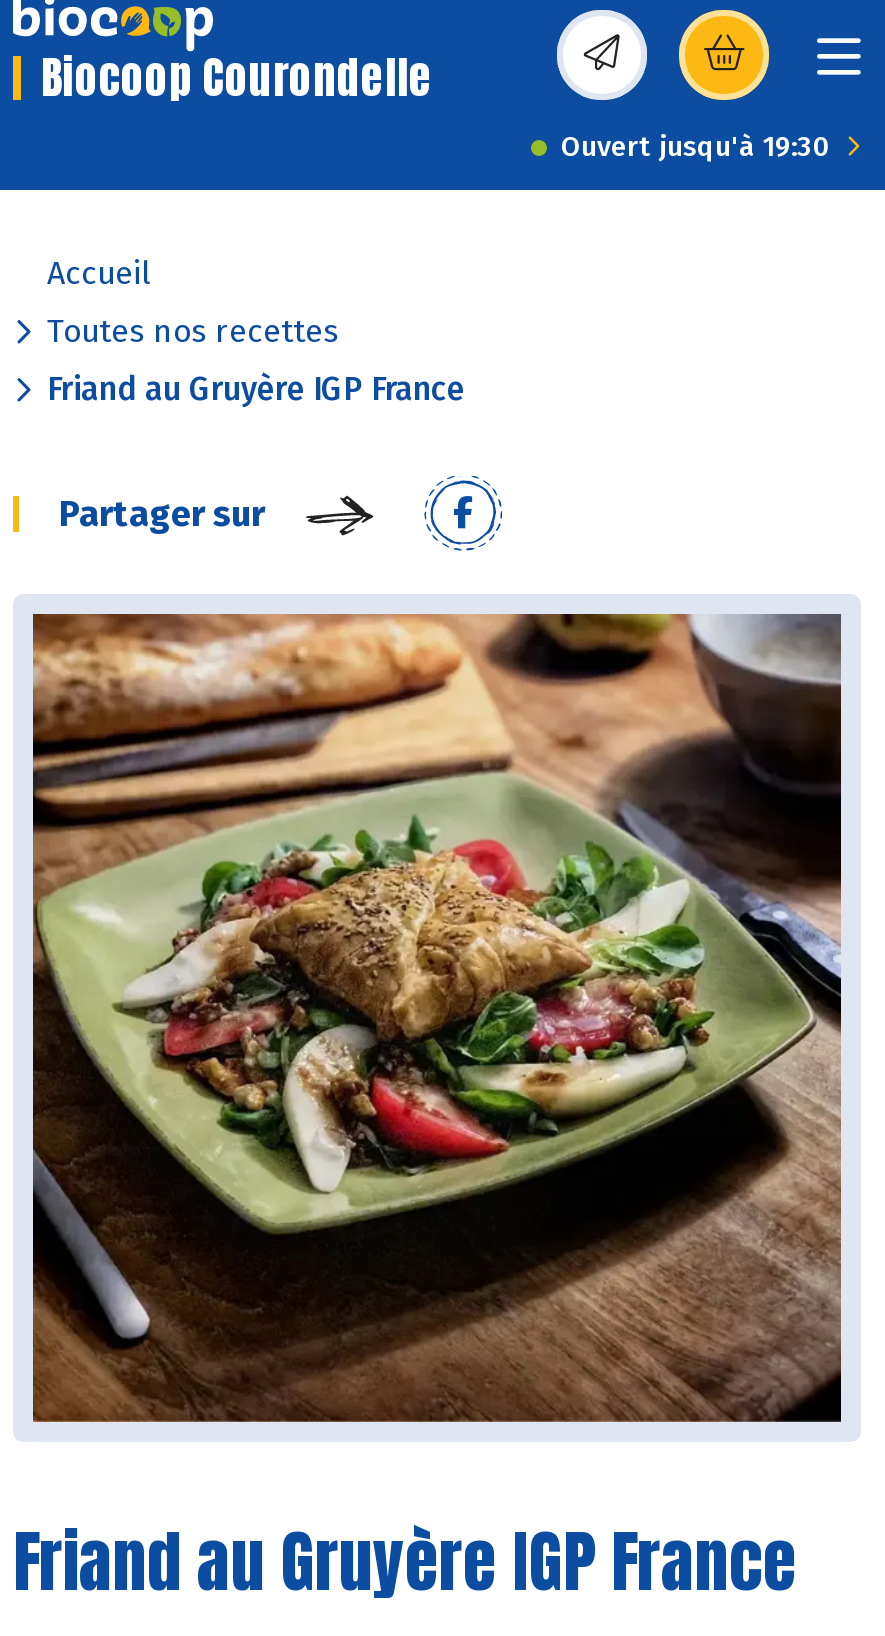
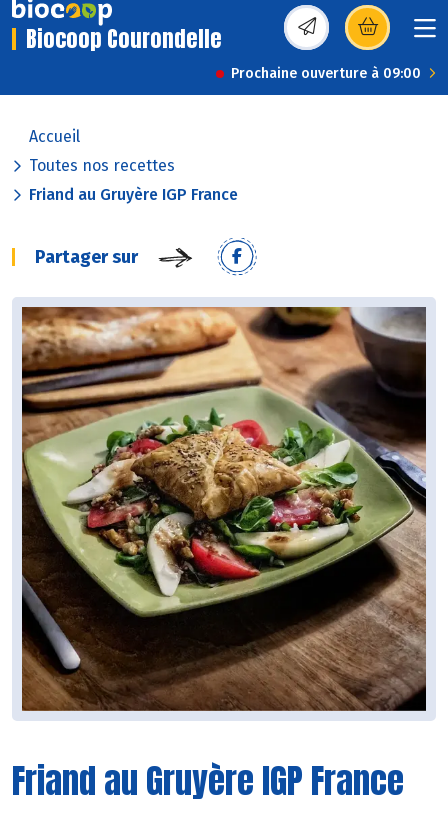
[561,130,831,164] Ouvert jusqu'à 19:30 -> [231,65,421,82] Prochaine ouverture à 09:00

